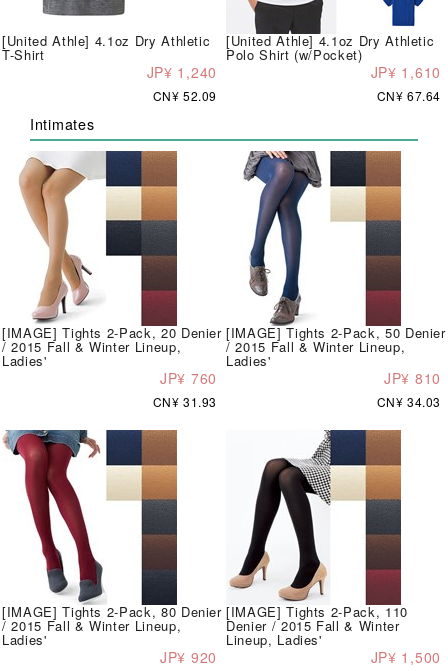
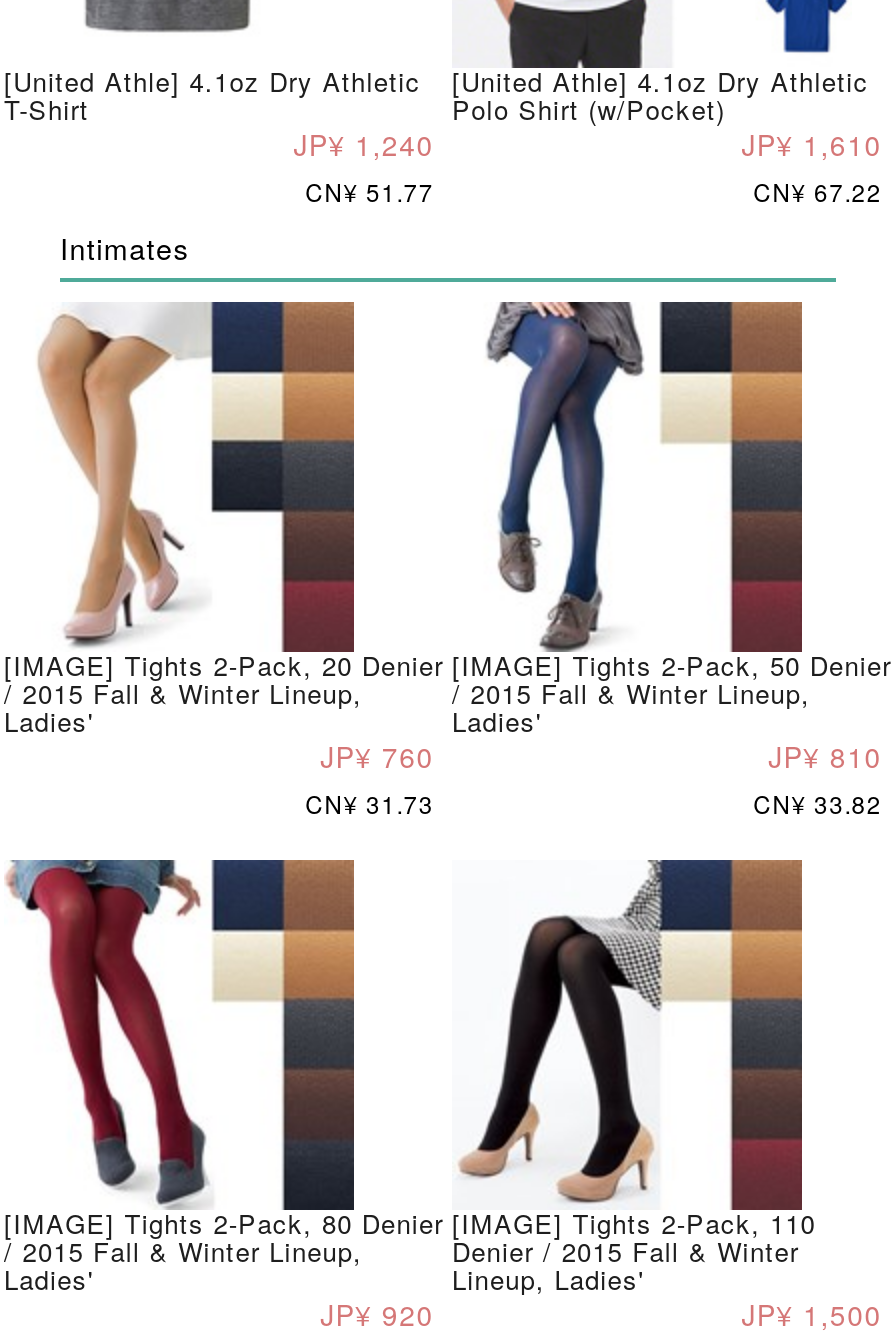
[153,87,217,104] CN¥ 52.09 -> [305,175,434,209] CN¥ 51.77
[377,87,441,104] CN¥ 67.64 -> [753,175,882,209] CN¥ 67.22
[153,393,217,410] CN¥ 31.93 -> [305,786,434,820] CN¥ 31.73
[377,393,441,410] CN¥ 34.03 -> [753,786,882,820] CN¥ 33.82

